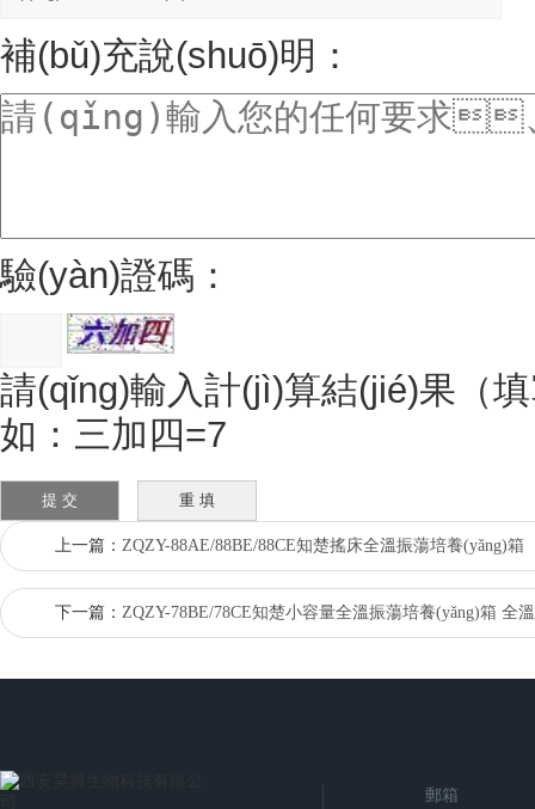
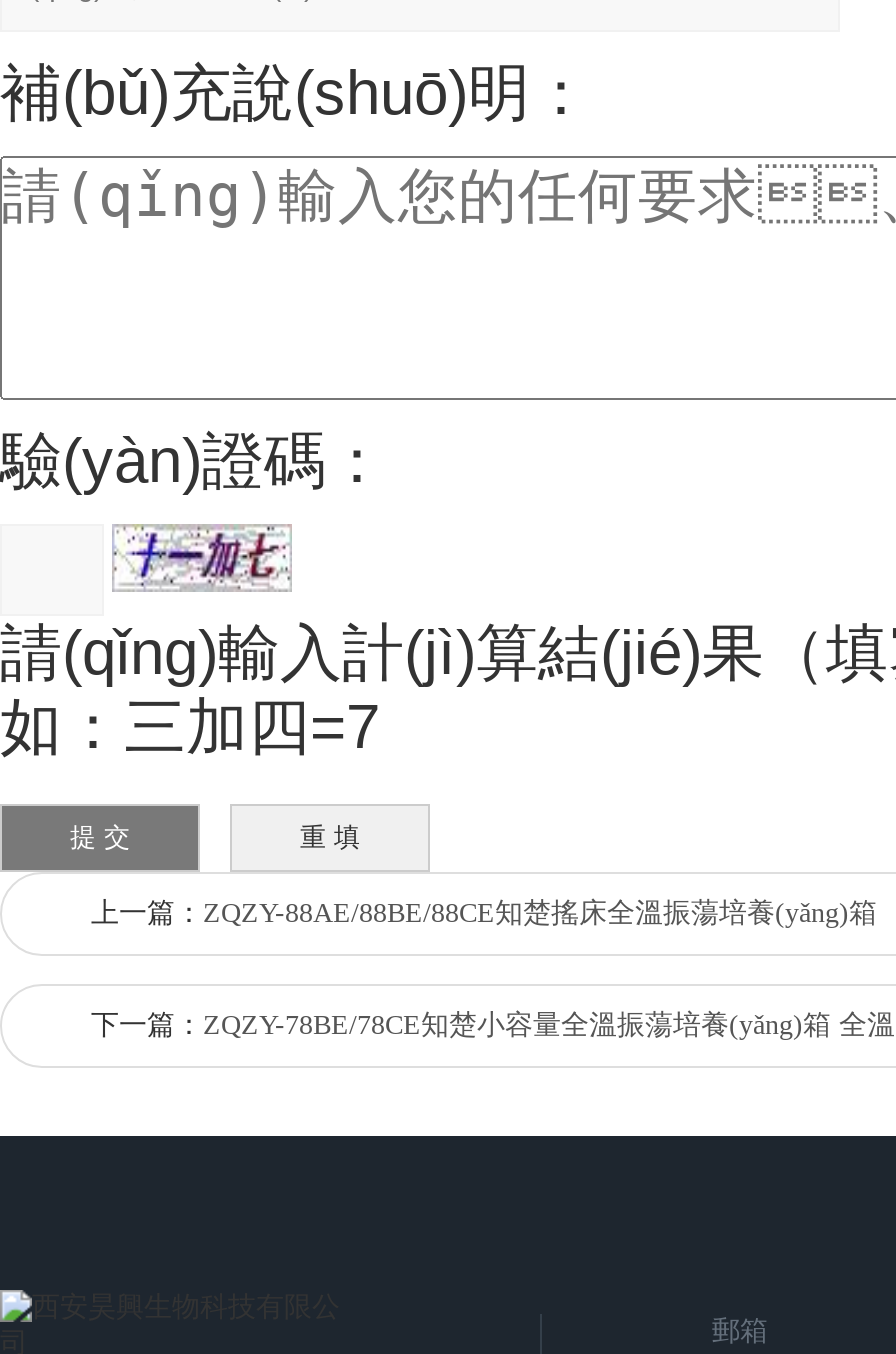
[67,314,174,353] [image] -> [114,526,290,590] [image]

